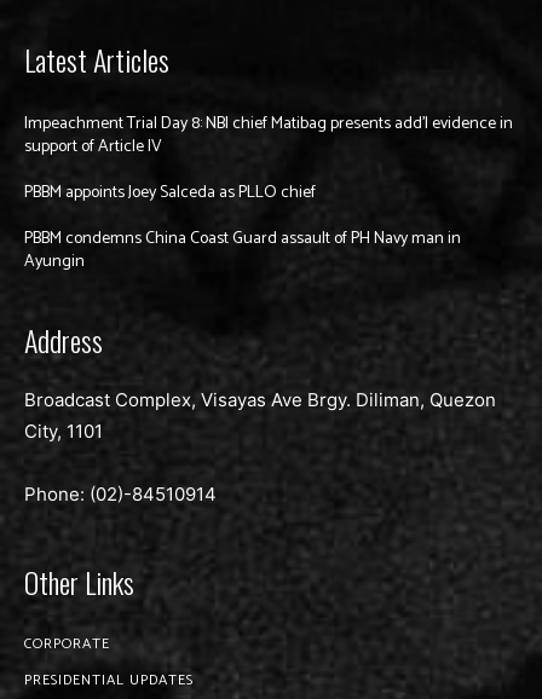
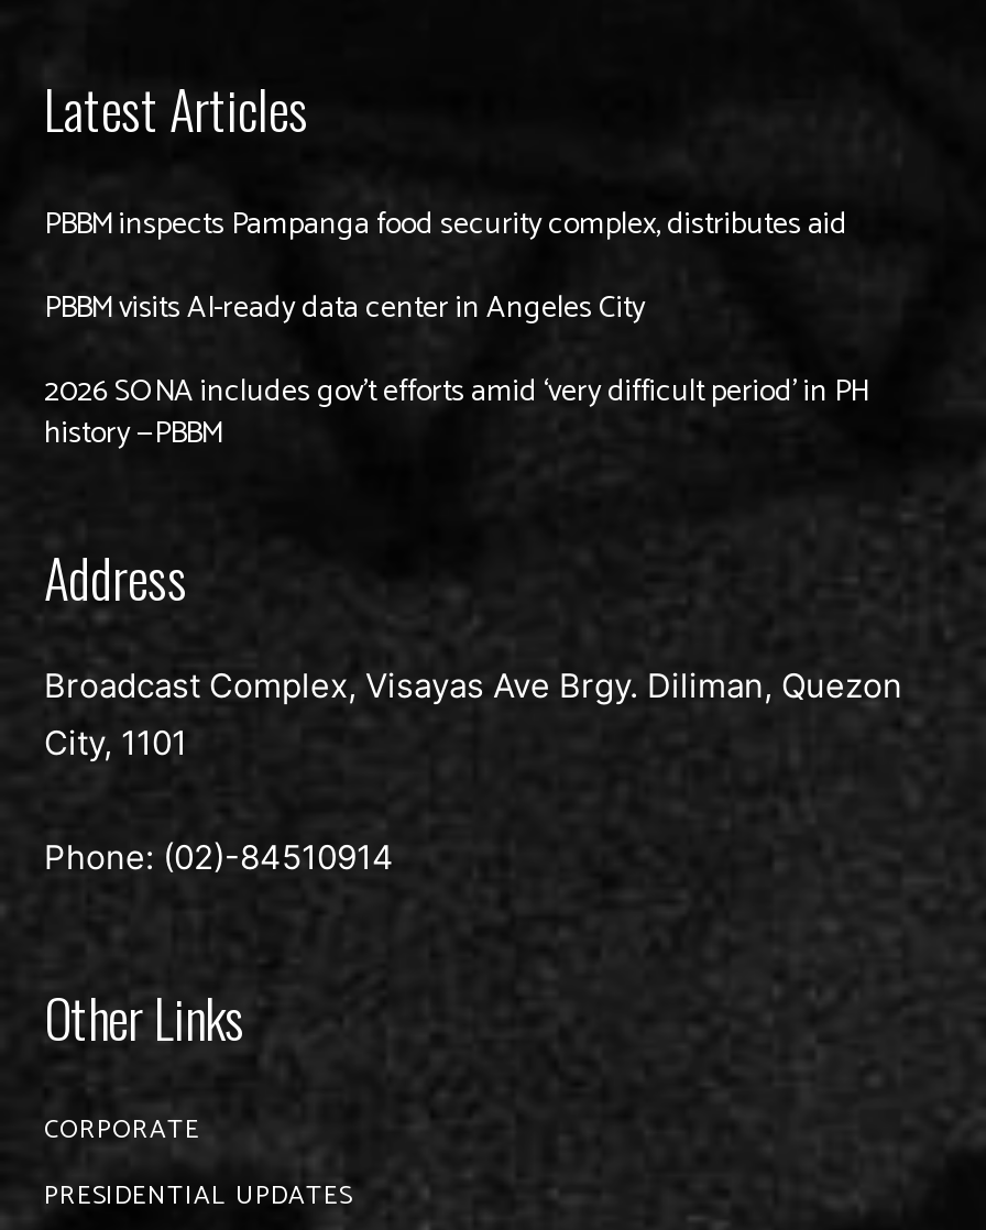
[24,110,513,161] Impeachment Trial Day 8: NBI chief Matibag presents add’l evidence in | support of Article IV -> [44,201,847,252] PBBM inspects Pampanga food security complex, distributes aid
[24,179,316,207] PBBM appoints Joey Salceda as PLLO chief -> [44,285,645,335] PBBM visits AI-ready data center in Angeles City
[24,225,461,276] PBBM condemns China Coast Guard assault of PH Navy man in | Ayungin -> [44,368,869,461] 2026 SONA includes gov’t efforts amid ‘very difficult period’ in PH | history —PBBM

